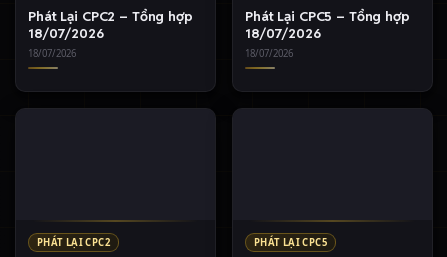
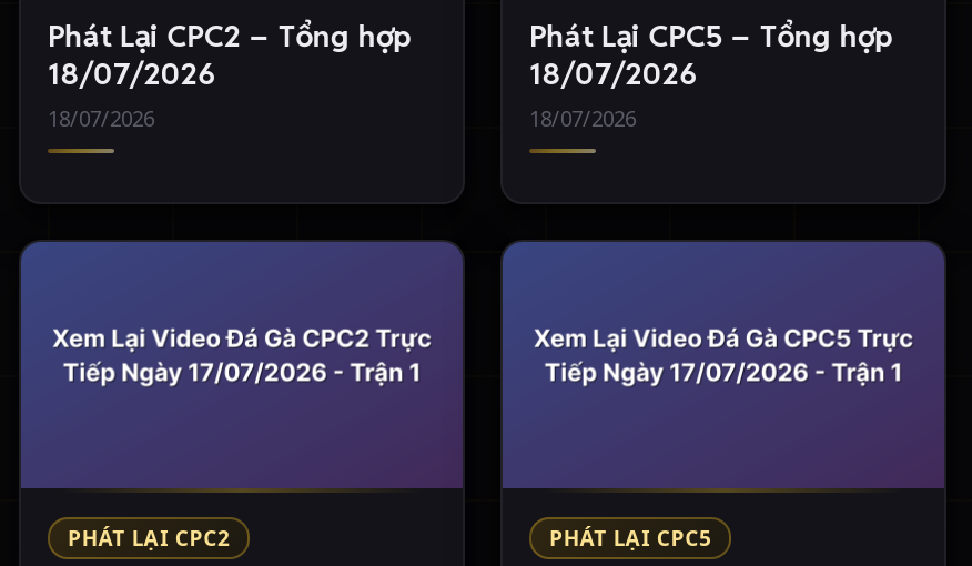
none -> [21,240,463,491] [image]
none -> [503,240,944,491] [image]

